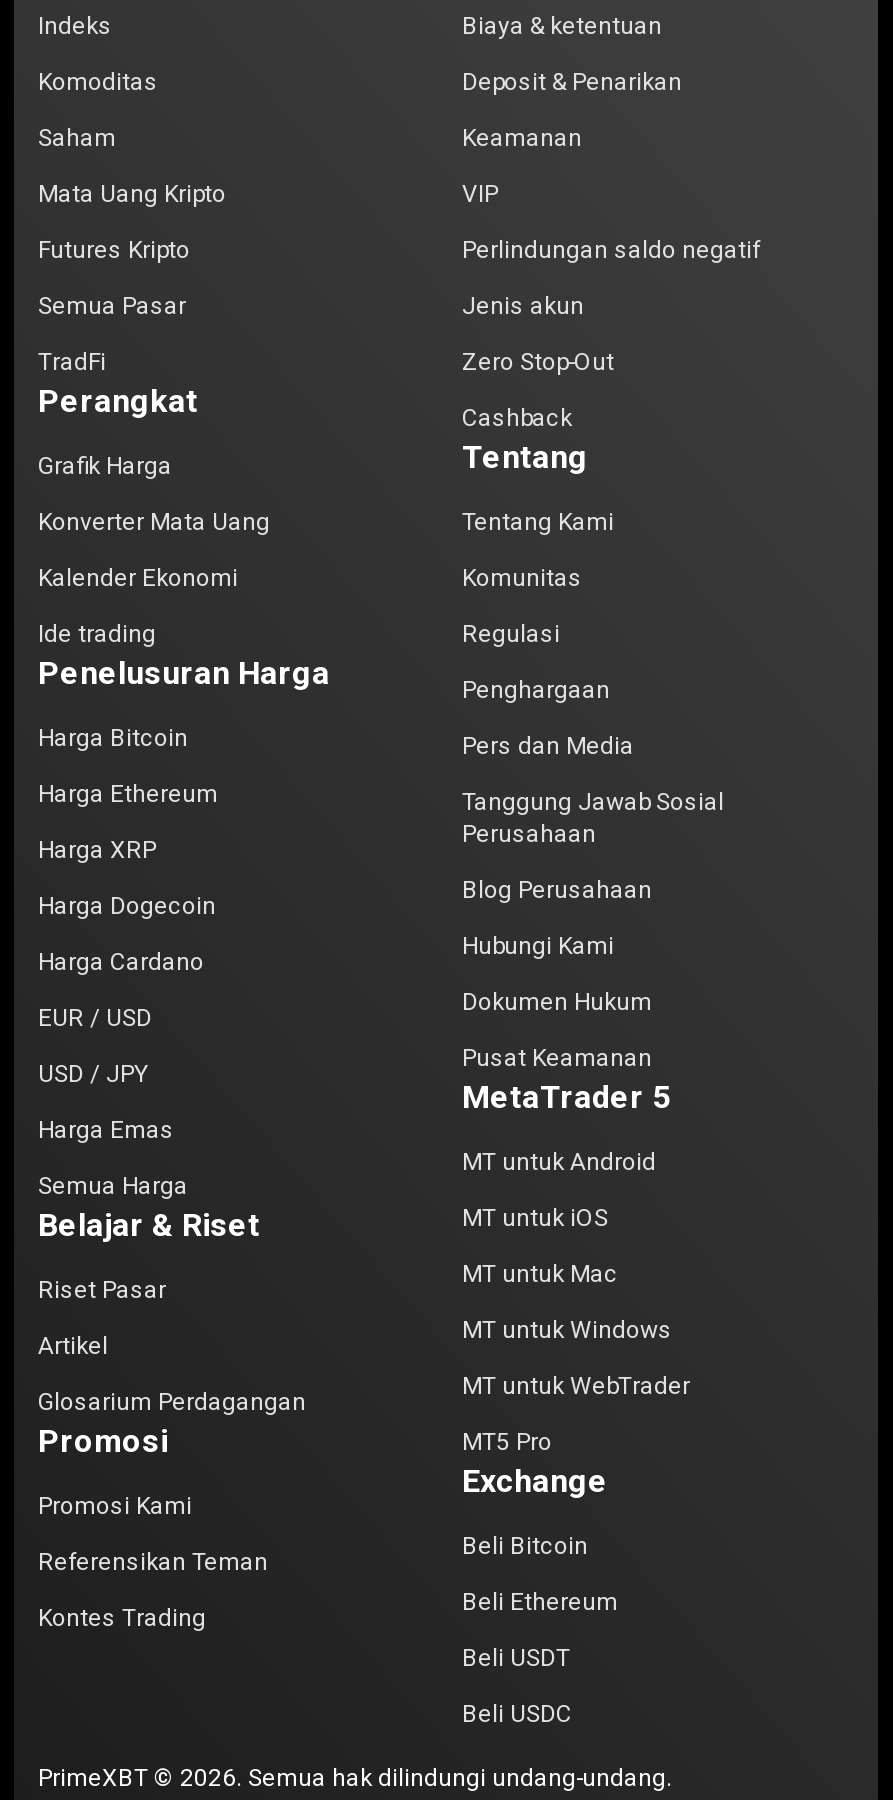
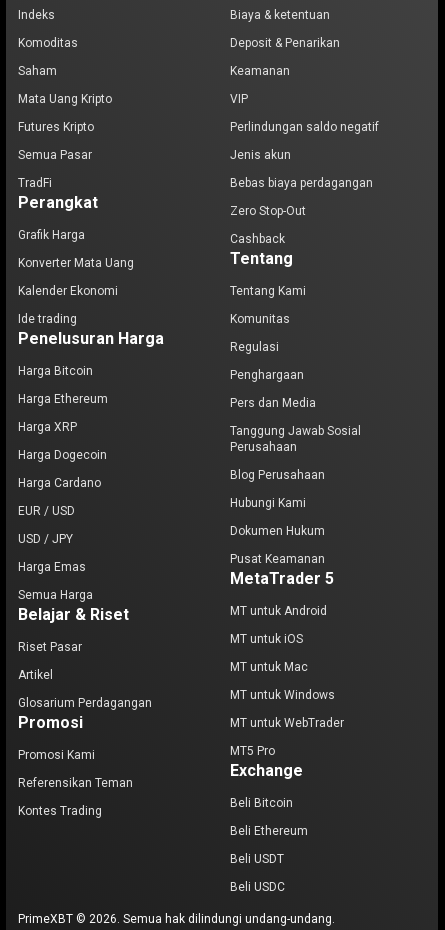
none -> [230,176,373,190] Bebas biaya perdagangan

